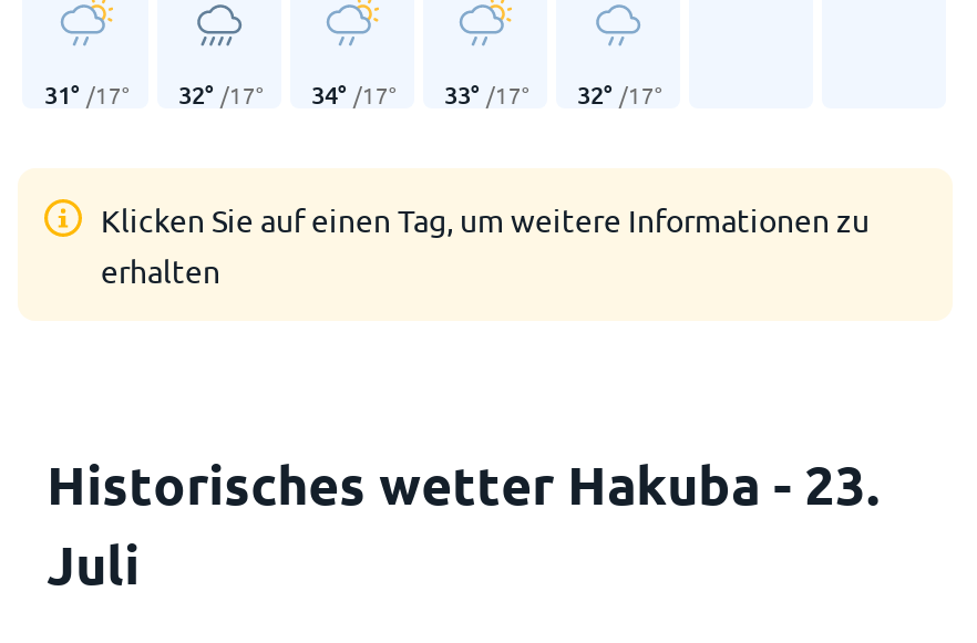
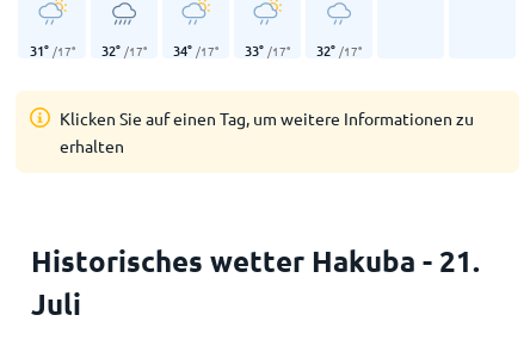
[47,449,880,517] Historisches wetter Hakuba - 23. -> [31,242,480,279] Historisches wetter Hakuba - 21.

